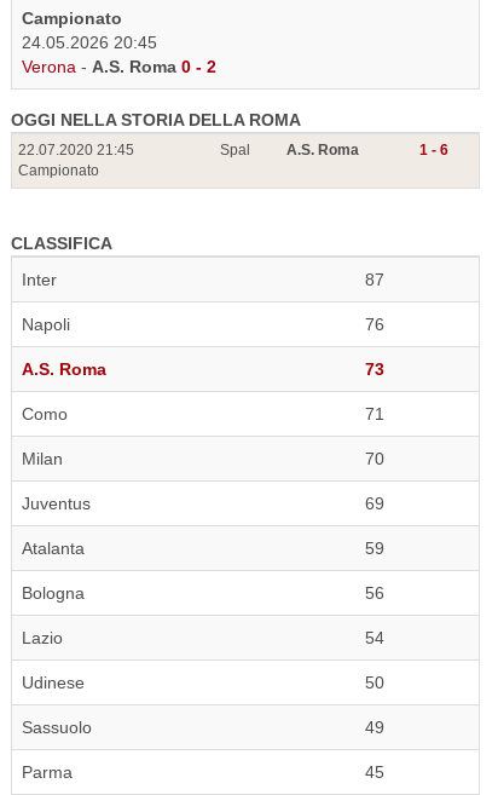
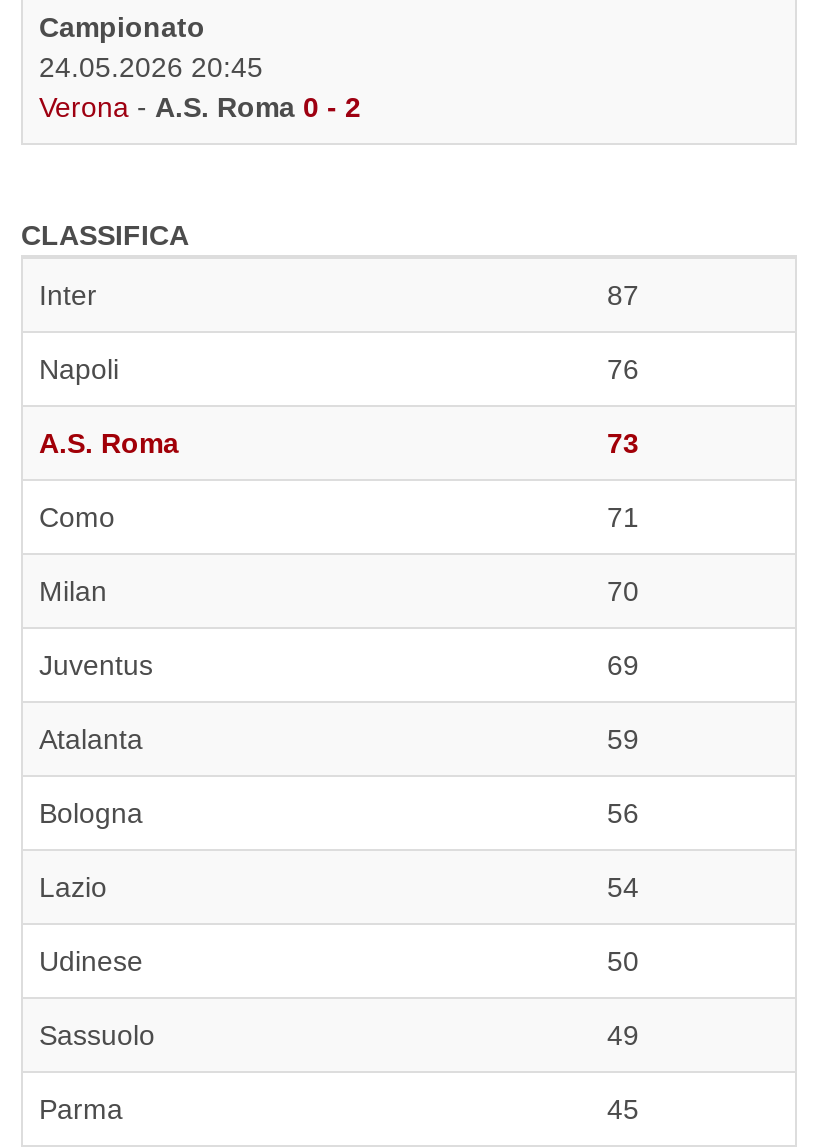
[11,110,301,179] OGGI NELLA STORIA DELLA ROMA | 22.07.2020 21:45 | Campionato -> none
[220,142,448,159] Spal | A.S. Roma | 1 - 6 -> none

